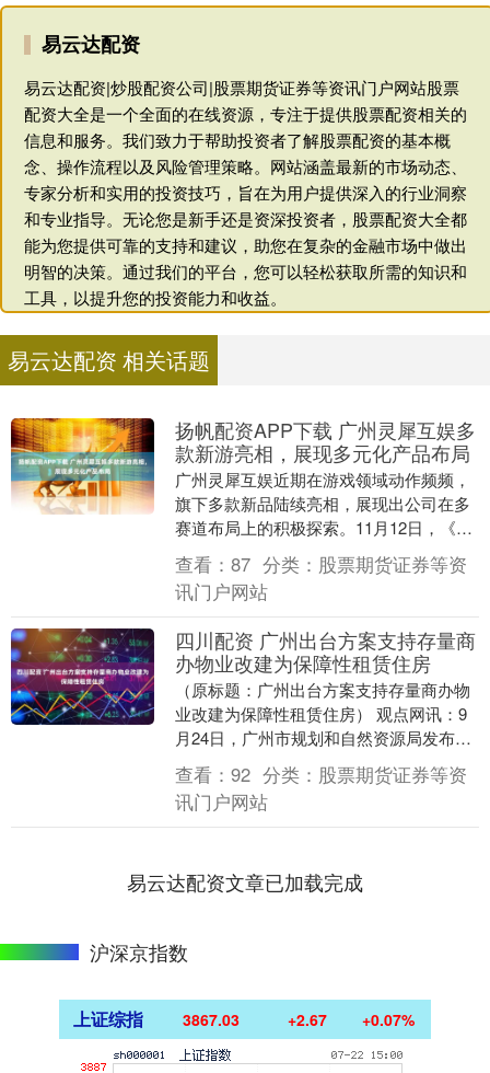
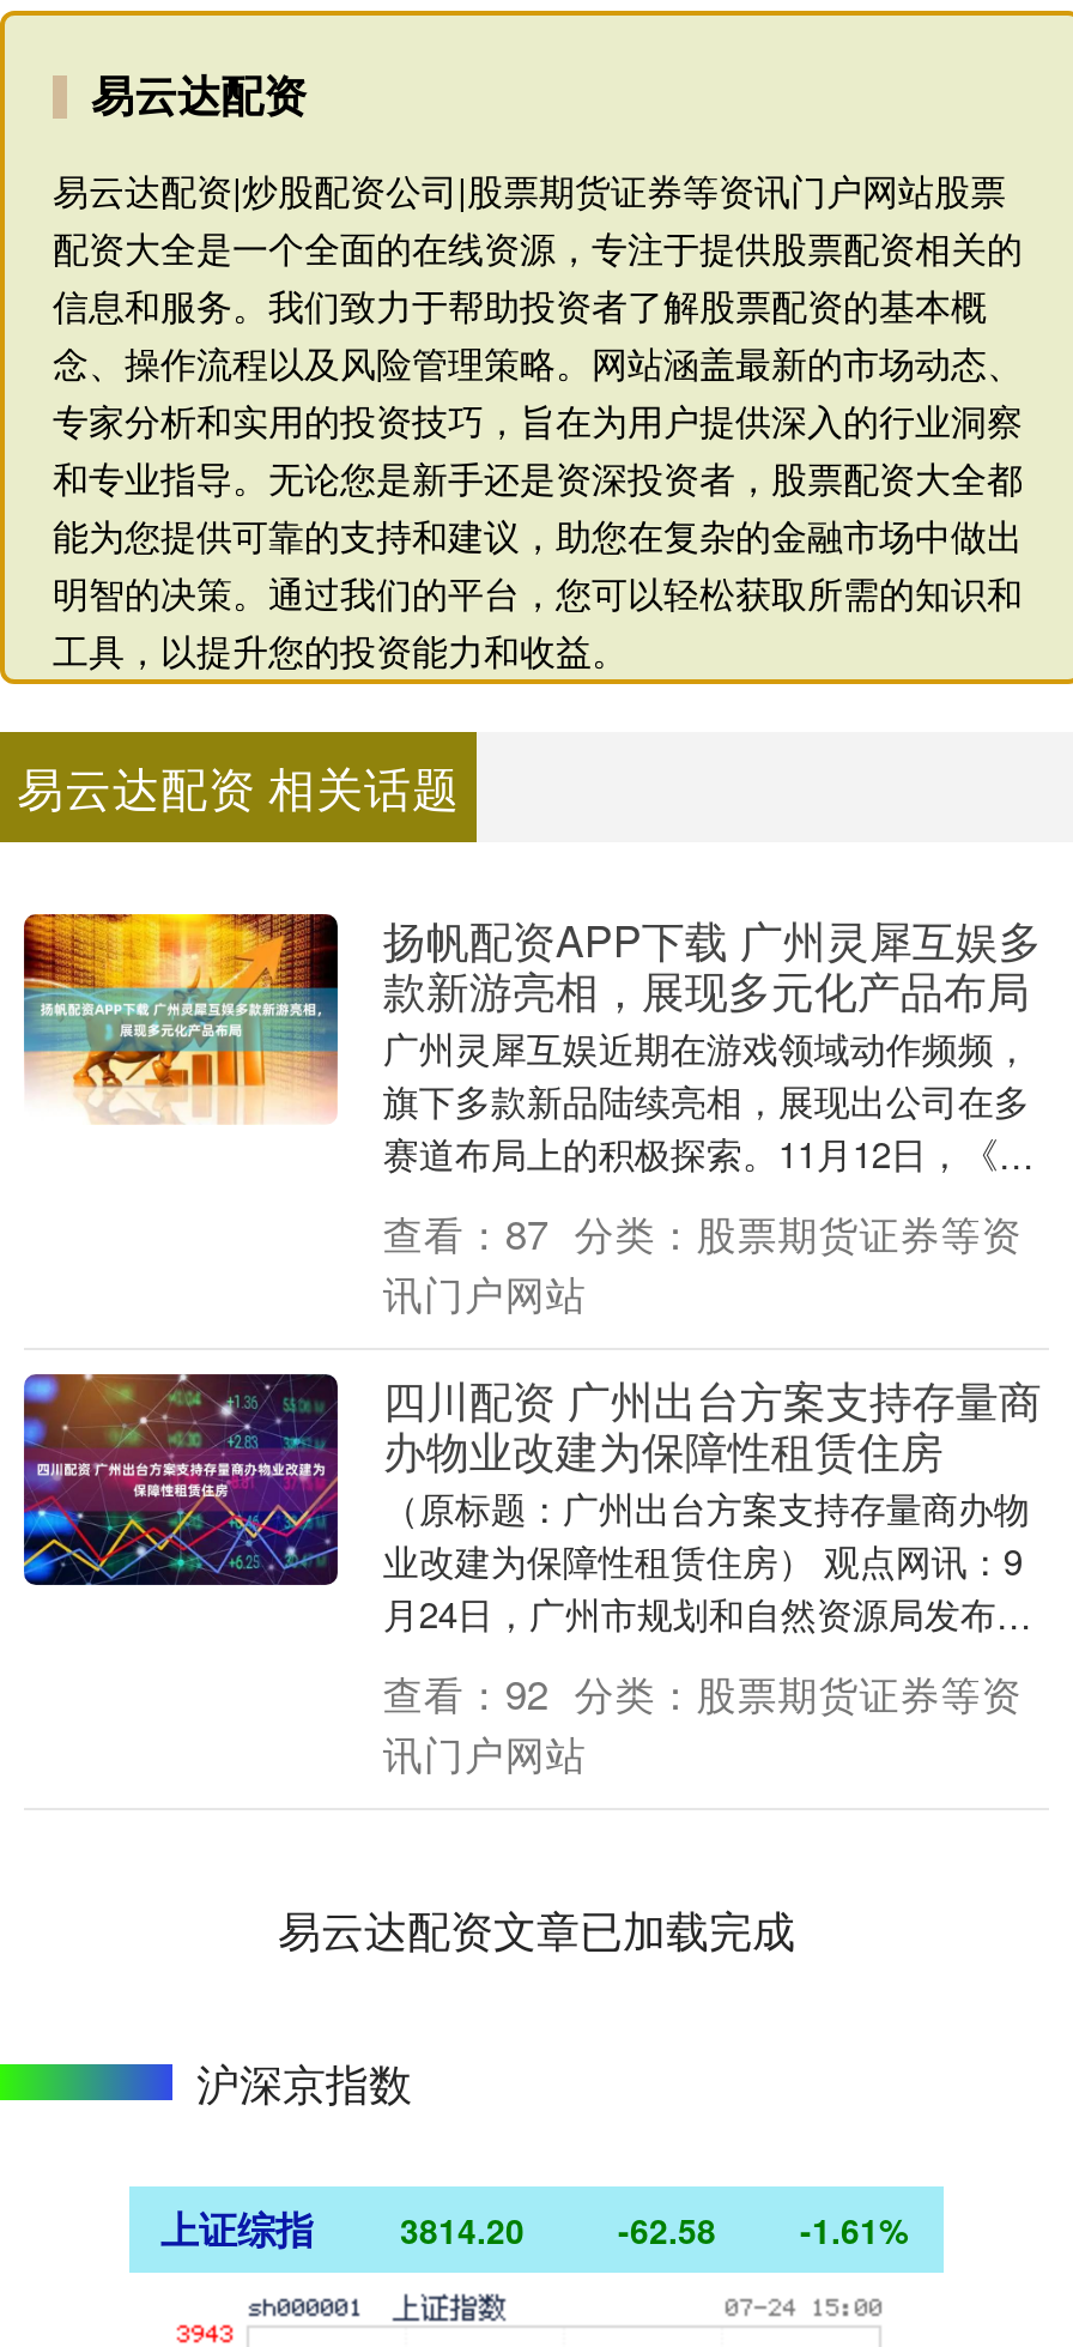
[183,1009,240,1031] 3867.03 -> [400,2206,525,2254] 3814.20
[288,1009,327,1031] +2.67 -> [618,2206,716,2254] -62.58
[362,1009,415,1031] +0.07% -> [800,2206,908,2254] -1.61%

